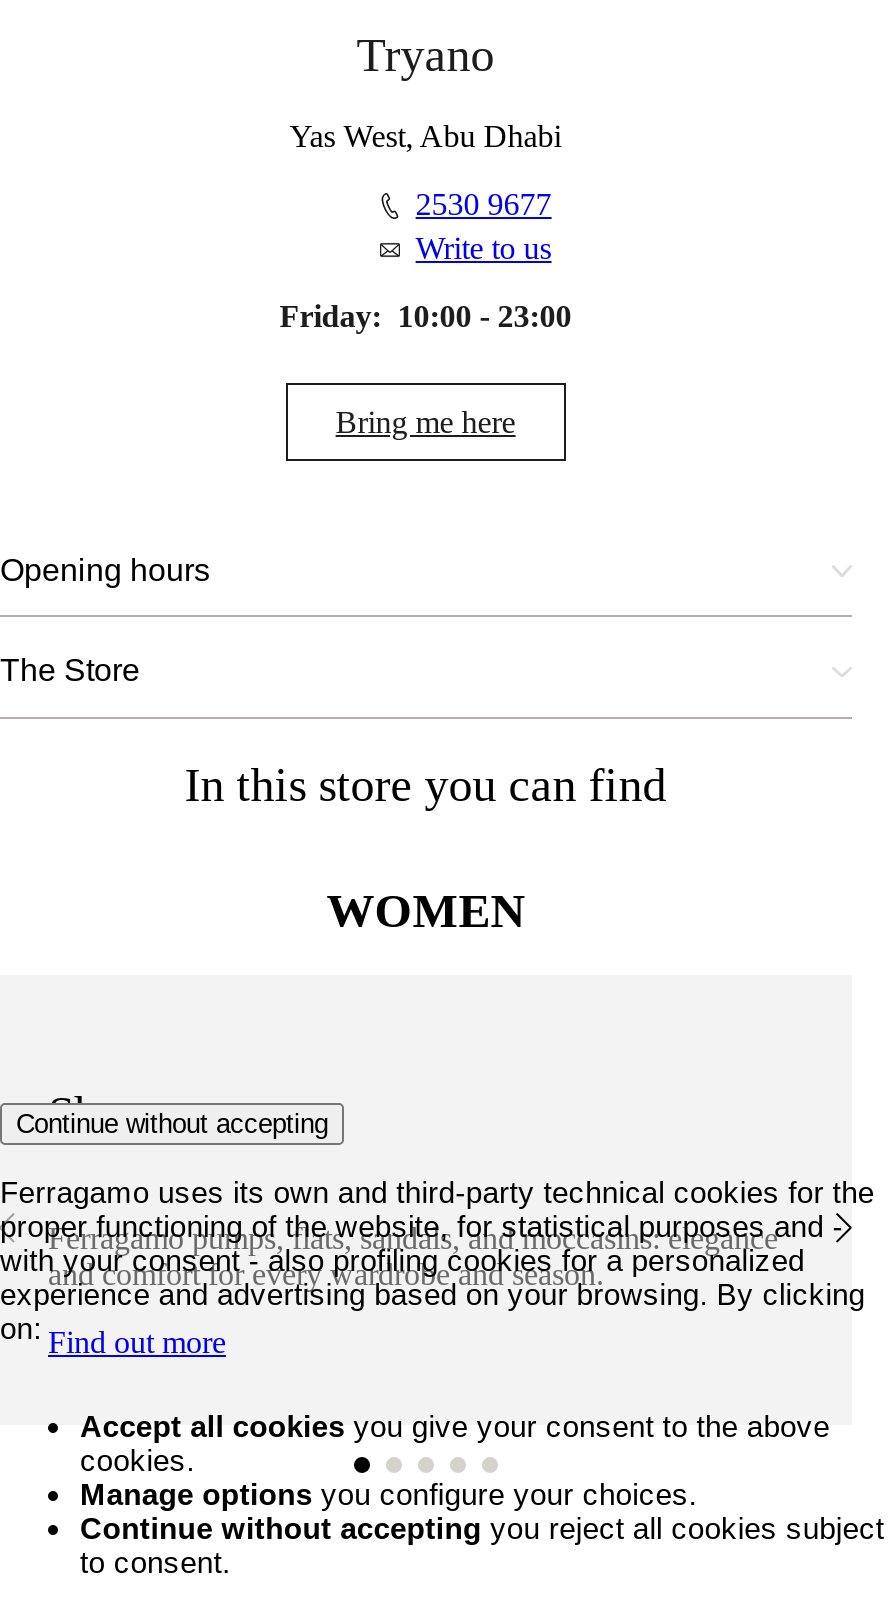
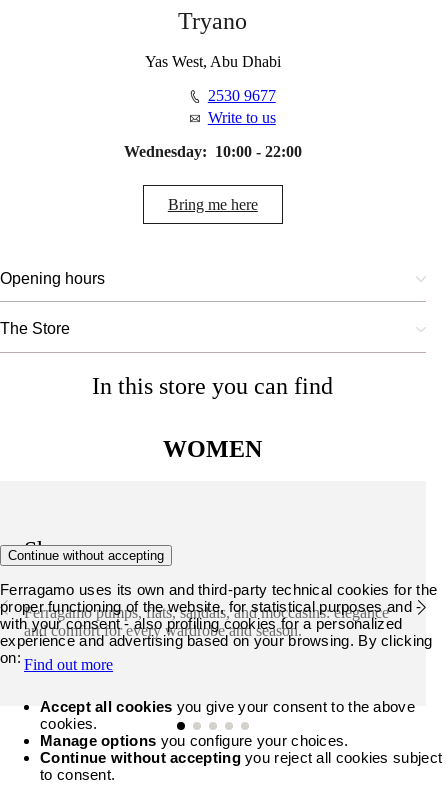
[280,299,572,333] Friday: 10:00 - 23:00 -> [124,143,302,160] Wednesday: 10:00 - 22:00

